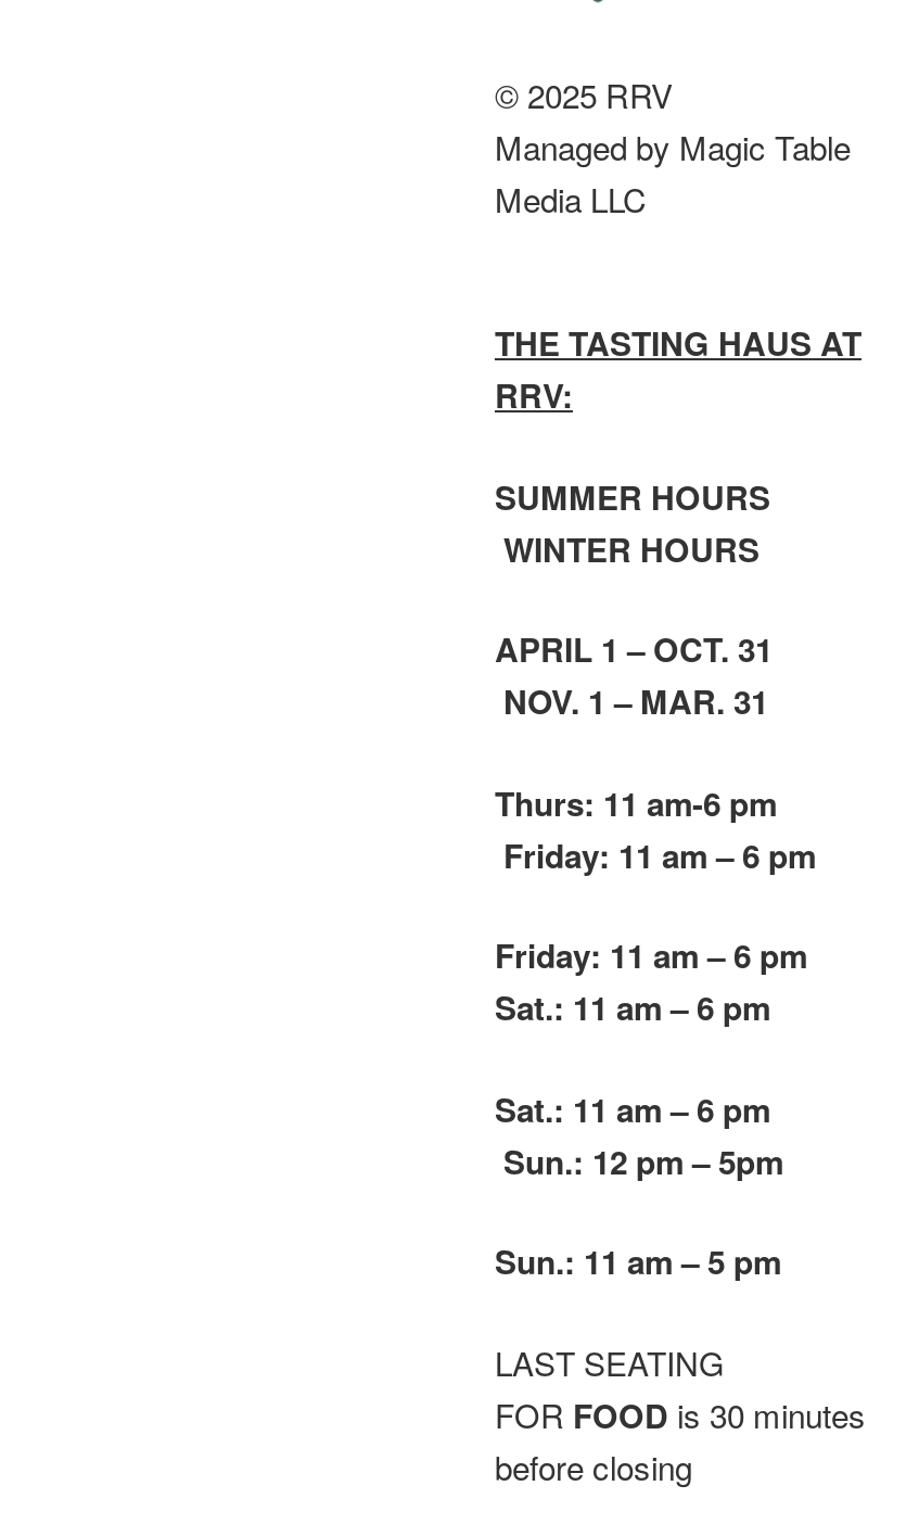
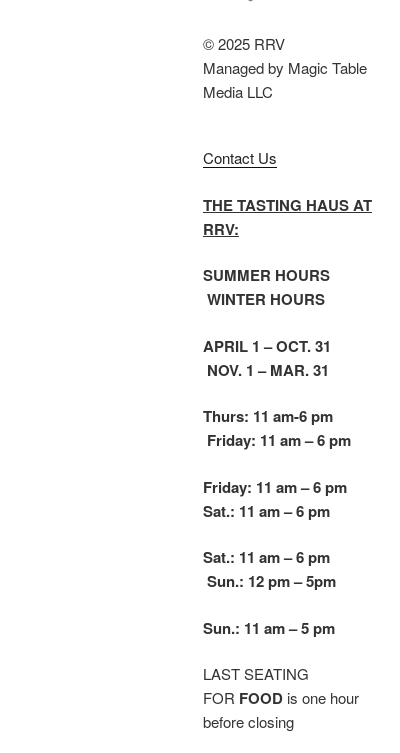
none -> [203,147,277,168] Contact Us
[495,1391,866,1439] FOR FOOD is 30 minutes -> [203,687,359,709] FOR FOOD is one hour

